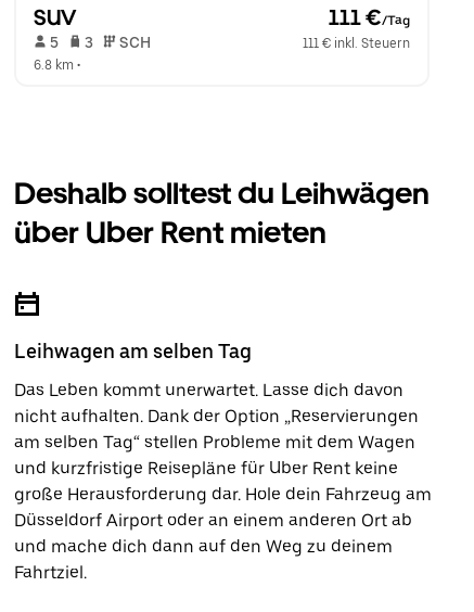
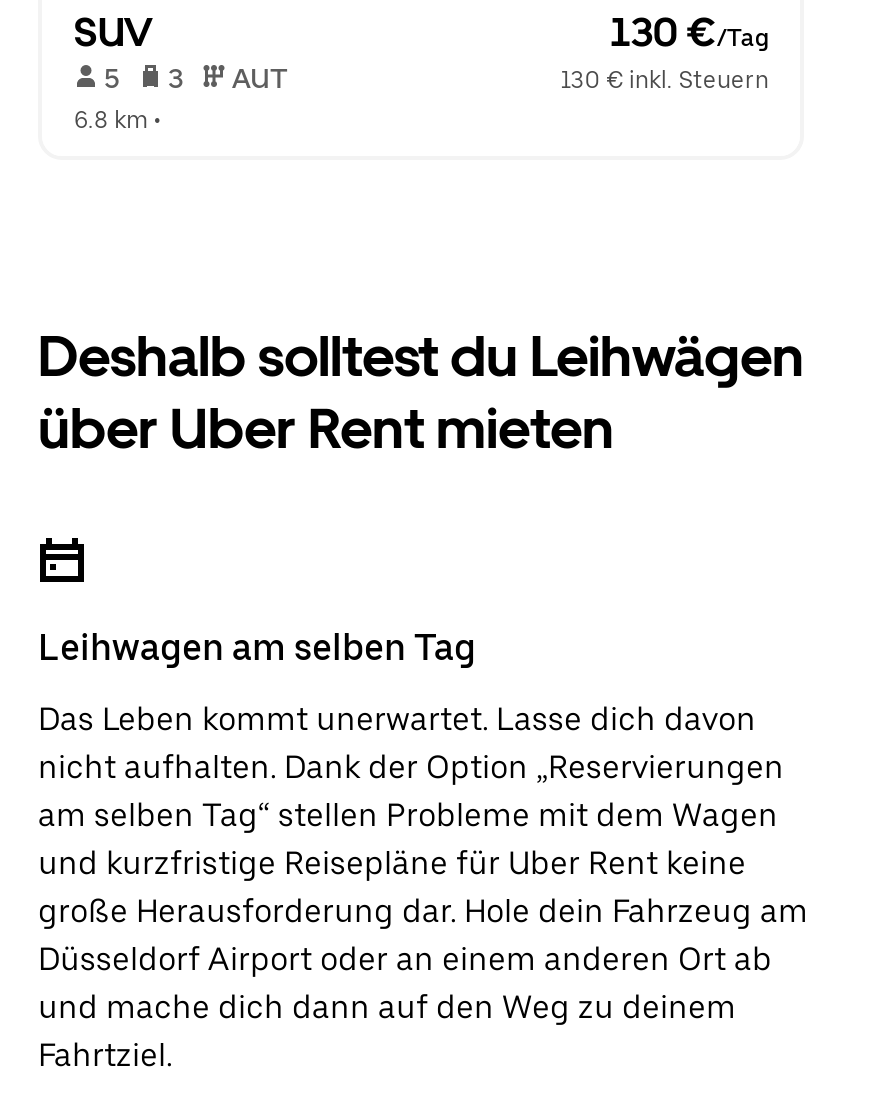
[329,4,410,30] 111 €/Tag -> [611,8,769,56] 130 €/Tag
[116,34,410,51] SCH | 111 € inkl. Steuern -> [226,62,769,94] AUT | 130 € inkl. Steuern

